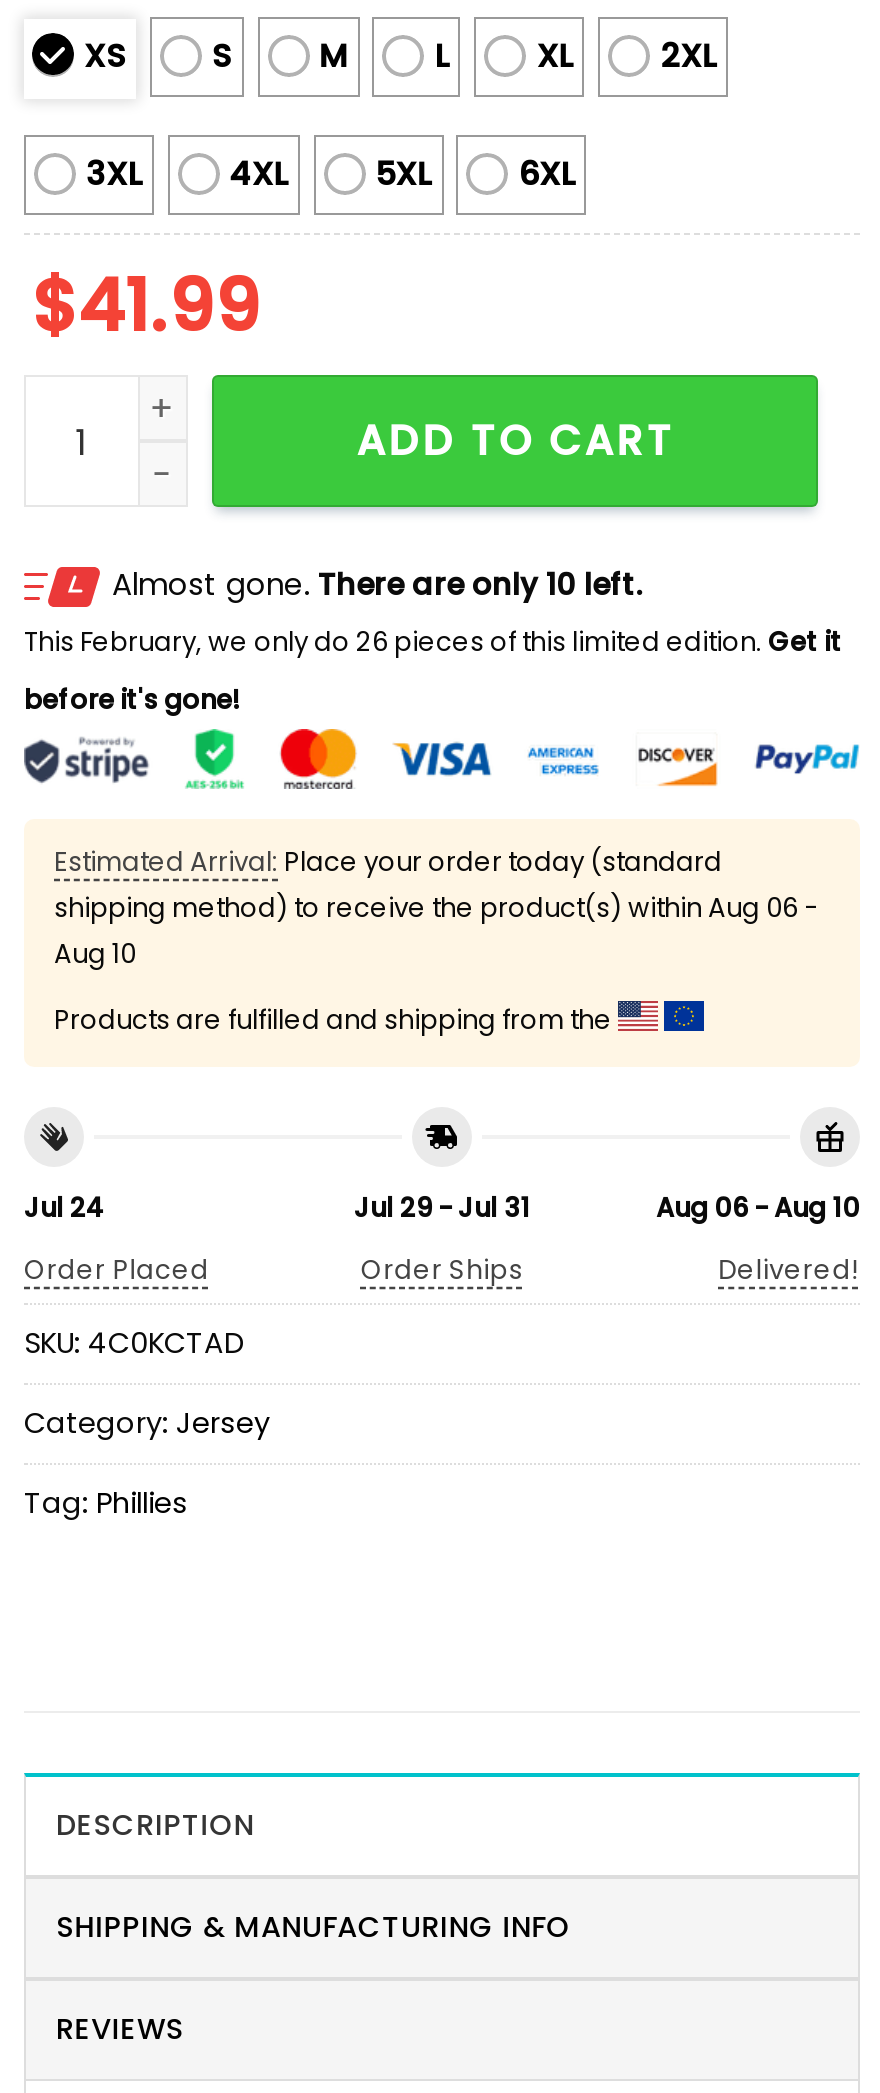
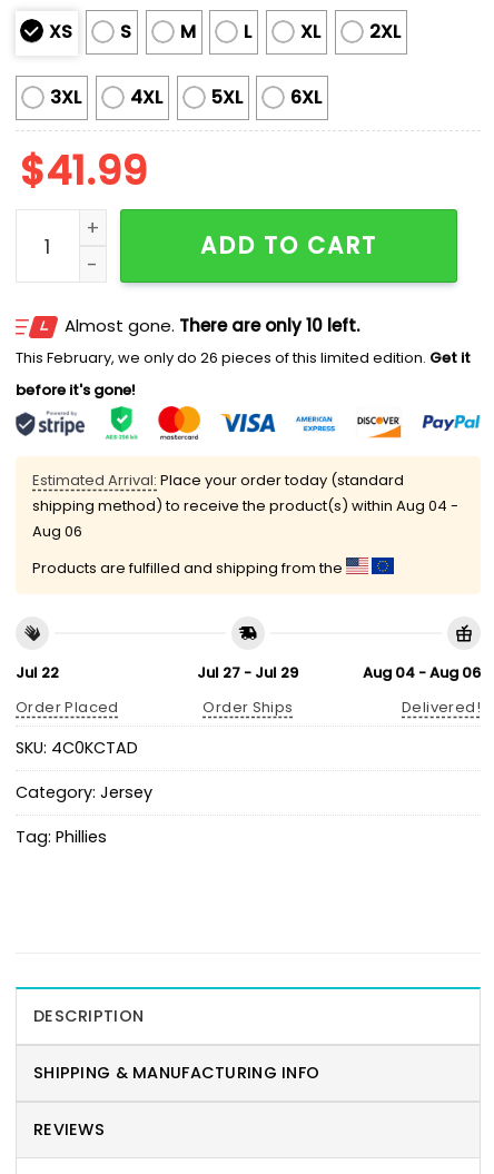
[54,888,818,926] shipping method) to receive the product(s) within Aug 06 - -> [32,495,458,516] shipping method) to receive the product(s) within Aug 04 -
[54,934,136,972] Aug 10 -> [32,520,82,541] Aug 06
[24,1189,104,1227] Jul 24 -> [16,662,59,683] Jul 22
[354,1189,530,1227] Jul 29 - Jul 31 -> [197,662,299,683] Jul 27 - Jul 29
[656,1189,860,1227] Aug 06 - Aug 10 -> [363,662,481,683] Aug 04 - Aug 06

